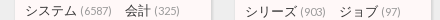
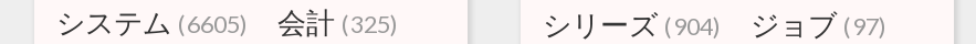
[25,2,180,18] システム (6587) 会計 (325) -> [56,4,399,40] システム (6605) 会計 (325)
[245,3,401,19] シリーズ (903) ジョブ (97) -> [543,7,888,42] シリーズ (904) ジョブ (97)

